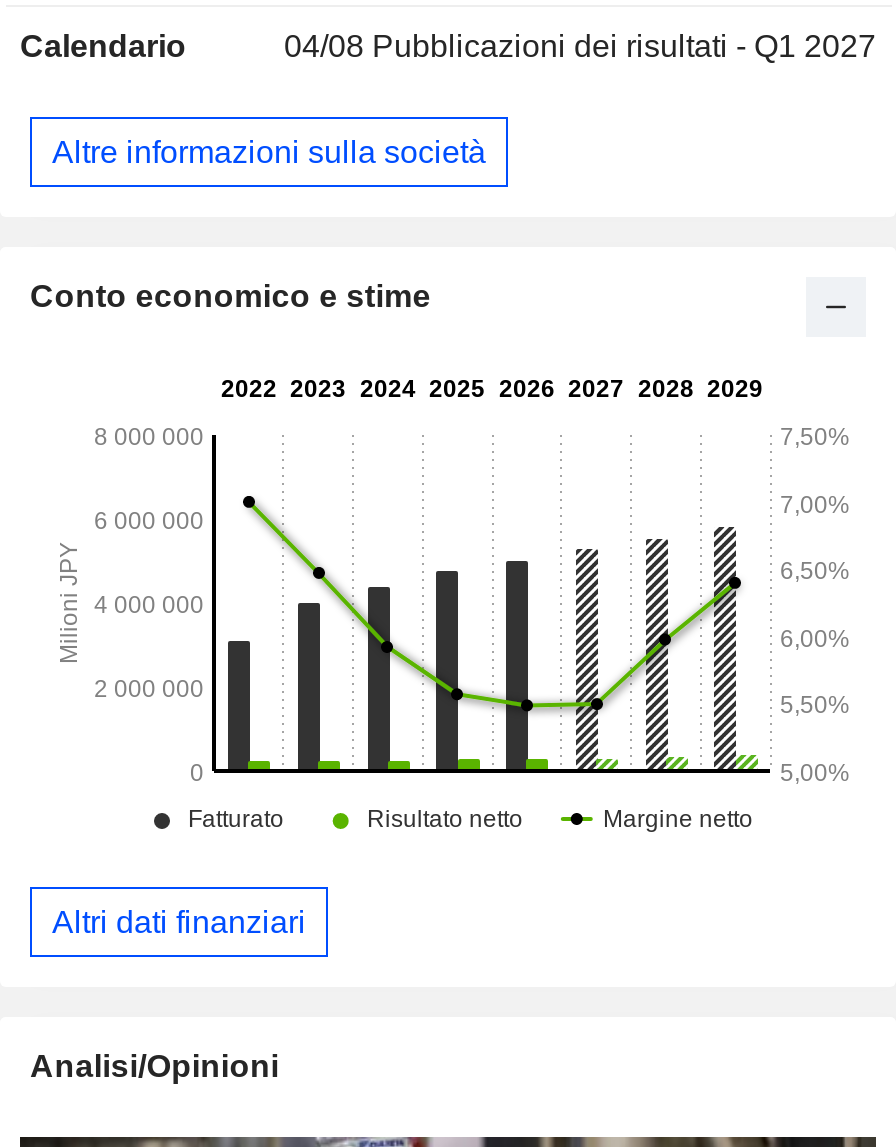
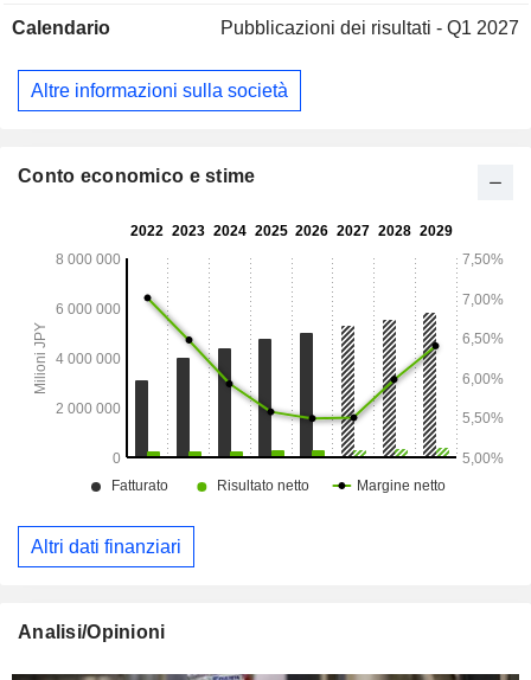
[284,29,876,63] 04/08 Pubblicazioni dei risultati - Q1 2027 -> [220,18,519,38] Pubblicazioni dei risultati - Q1 2027

